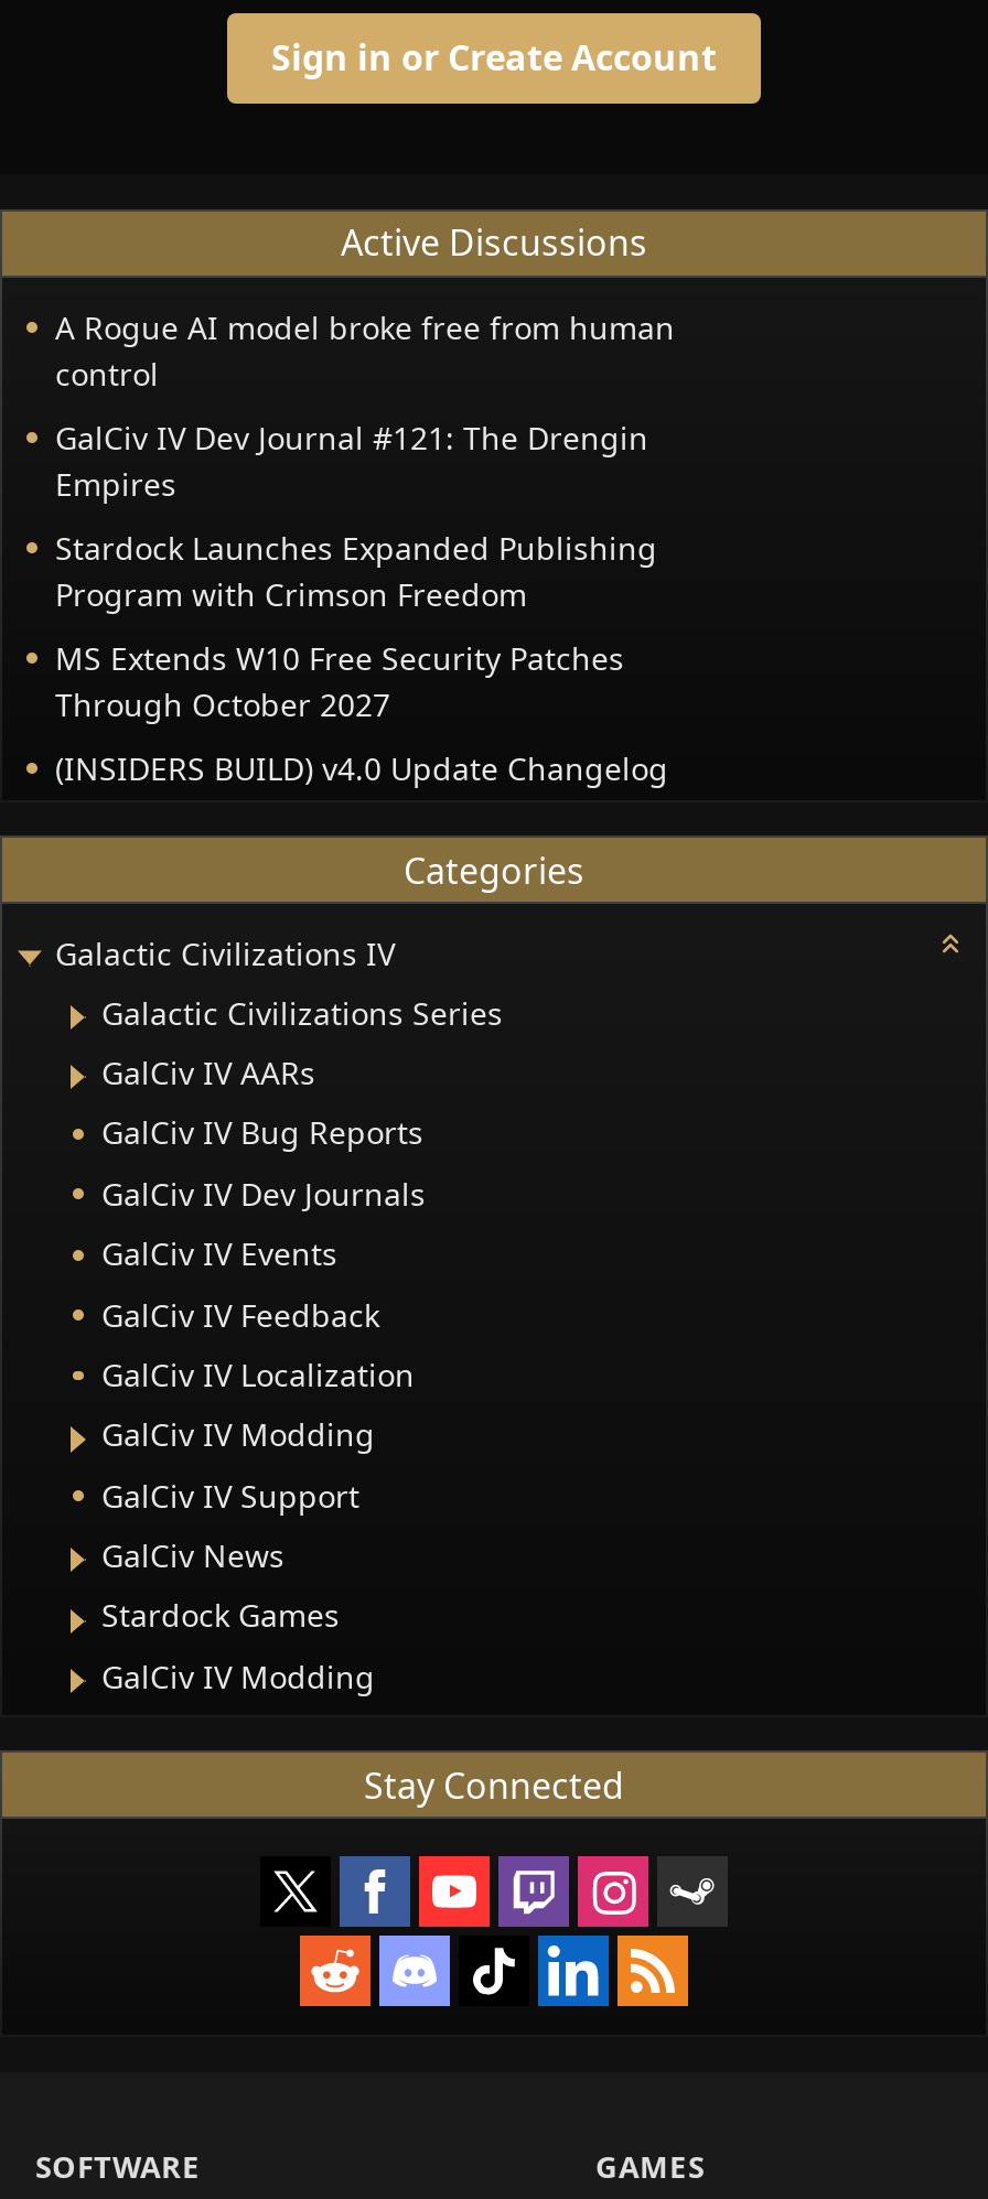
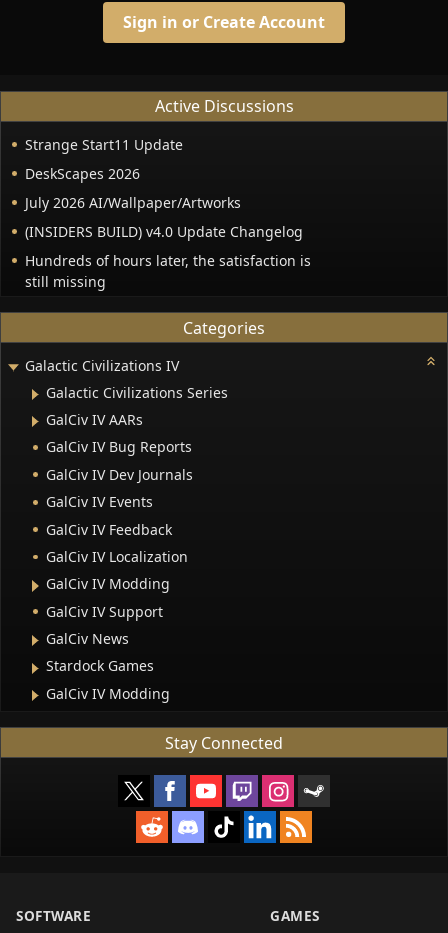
[55,306,675,725] A Rogue AI model broke free from human | control | GalCiv IV Dev Journal #121: The Drengin | Empires | Stardock Launches Expanded Publishing | Program with Crimson Freedom | MS Extends W10 Free Security Patches | Through October 2027 -> [25,135,241,212] Strange Start11 Update | DeskScapes 2026 | July 2026 AI/Wallpaper/Artworks
moved [55,747,668,789] -> [25,222,303,241]: (INSIDERS BUILD) v4.0 Update Changelog
none -> [25,251,311,291] Hundreds of hours later, the satisfaction is | still missing

